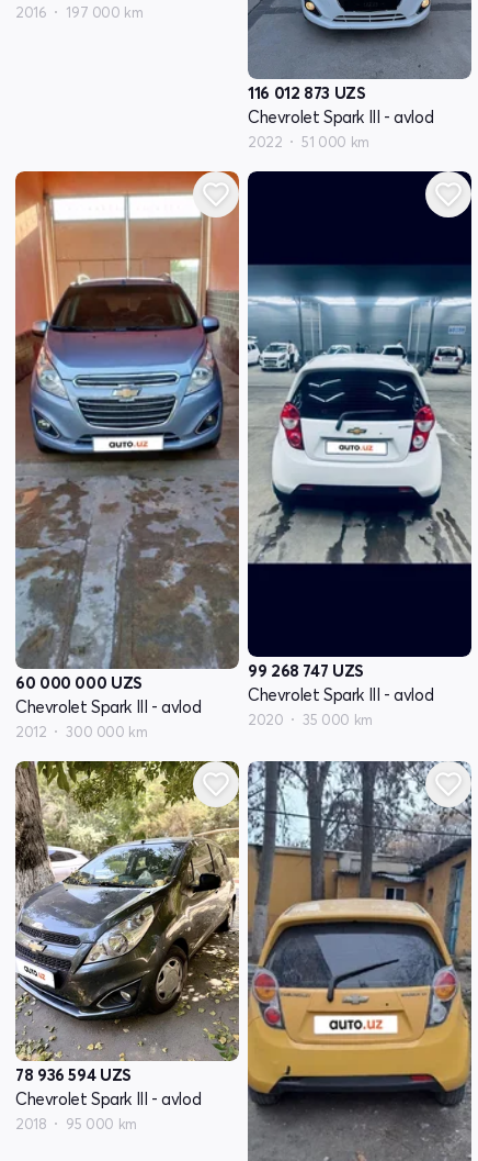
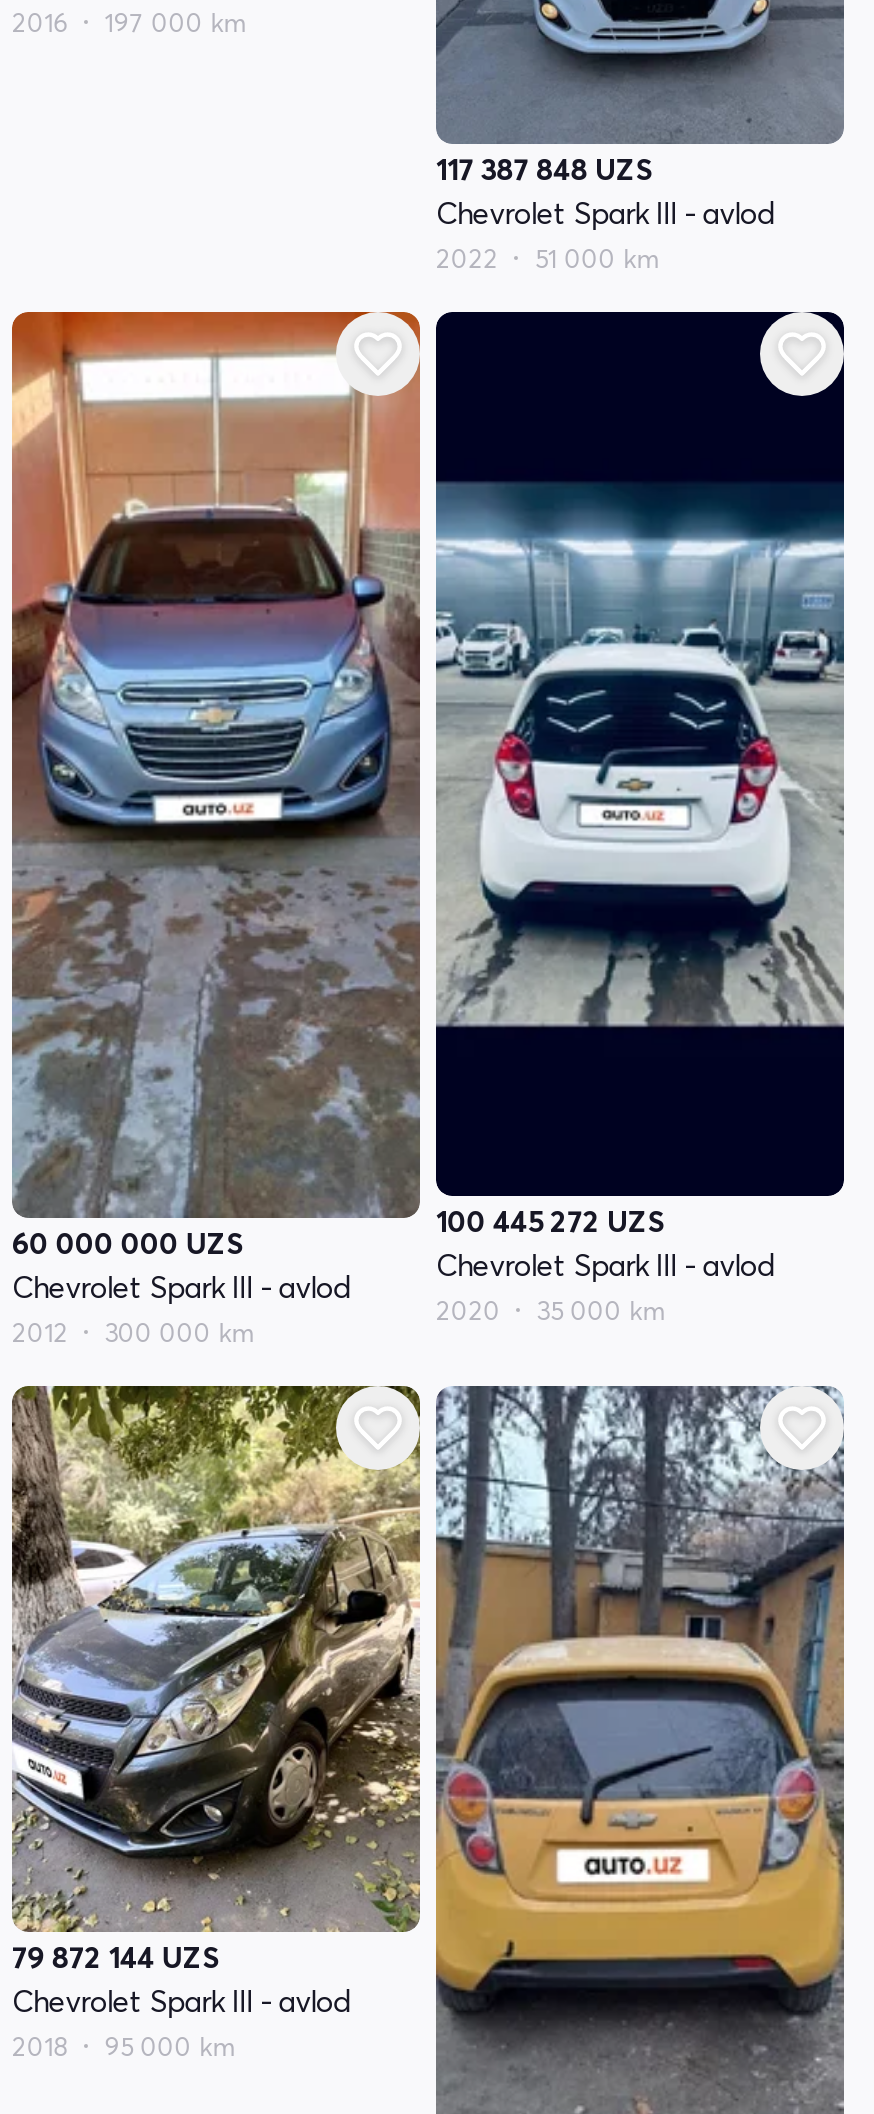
[248,82,366,103] 116 012 873 UZS -> [436,149,653,187] 117 387 848 UZS
[248,660,364,681] 99 268 747 UZS -> [436,1202,665,1240] 100 445 272 UZS
[15,1064,131,1085] 78 936 594 UZS -> [12,1938,220,1976] 79 872 144 UZS

